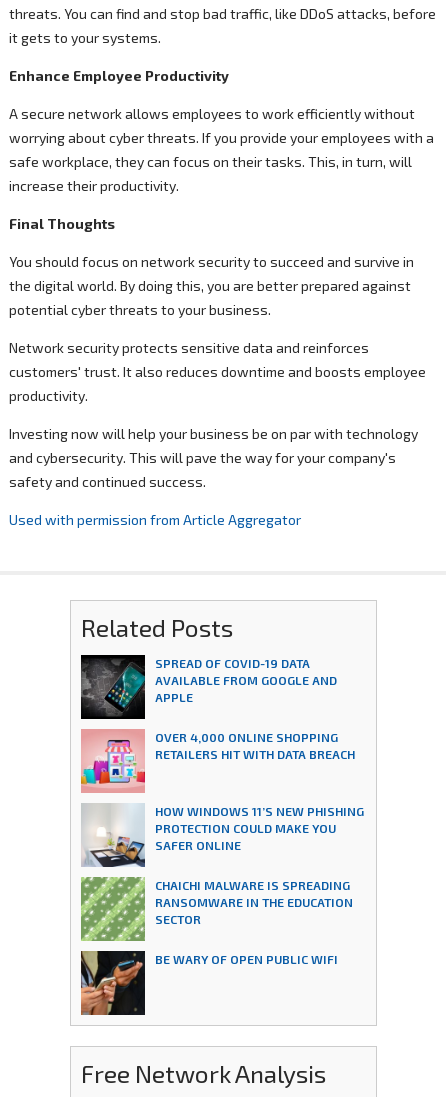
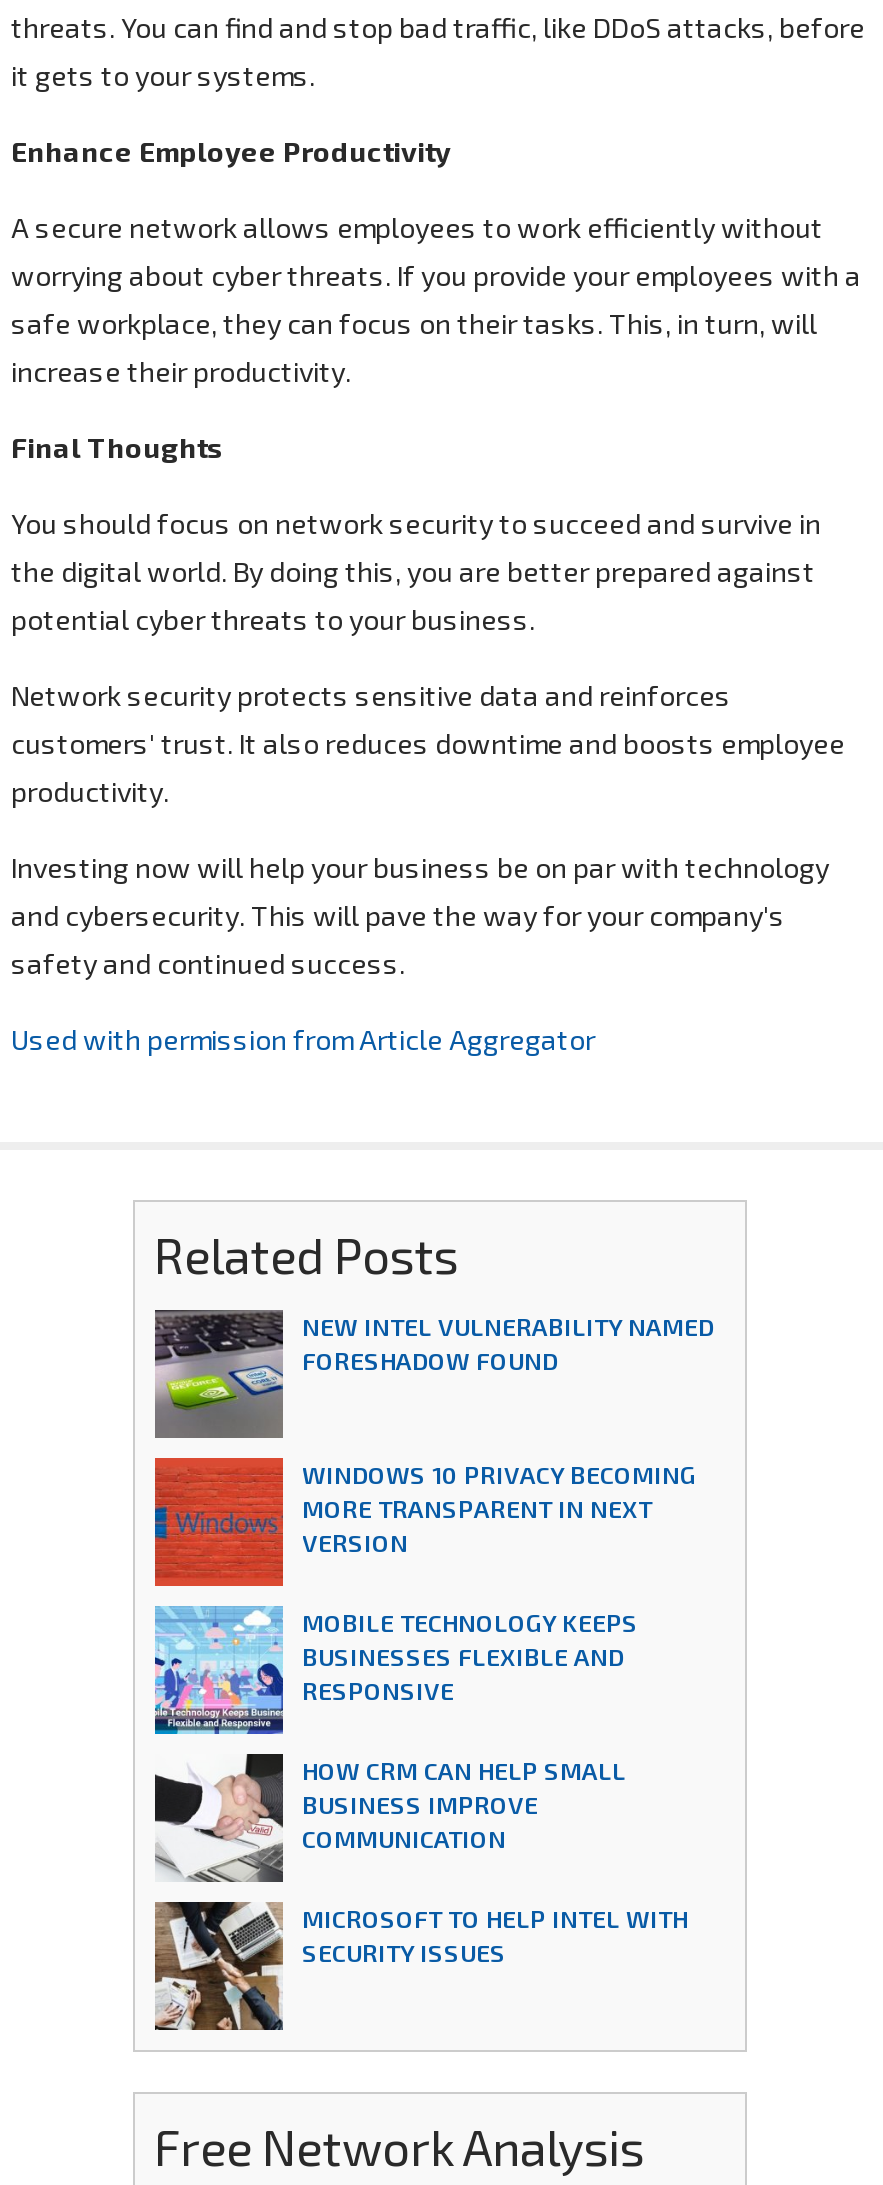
[81,654,336,719] [image] | SPREAD OF COVID-19 DATA | AVAILABLE FROM GOOGLE AND | APPLE -> [153,1308,714,1440] [image] | NEW INTEL VULNERABILITY NAMED | FORESHADOW FOUND
[80,730,354,792] [image] | OVER 4,000 ONLINE SHOPPING | RETAILERS HIT WITH DATA BREACH -> [153,1458,696,1586] [image] | WINDOWS 10 PRIVACY BECOMING | MORE TRANSPARENT IN NEXT | VERSION
[81,803,363,868] [image] | HOW WINDOWS 11’S NEW PHISHING | PROTECTION COULD MAKE YOU | SAFER ONLINE -> [153,1604,638,1736] [image] | MOBILE TECHNOLOGY KEEPS | BUSINESSES FLEXIBLE AND | RESPONSIVE
[80,876,352,941] [image] | CHAICHI MALWARE IS SPREADING | RANSOMWARE IN THE EDUCATION | SECTOR -> [153,1752,626,1884] [image] | HOW CRM CAN HELP SMALL | BUSINESS IMPROVE | COMMUNICATION
[80,950,337,1016] [image] | BE WARY OF OPEN PUBLIC WIFI -> [153,1900,688,2032] [image] | MICROSOFT TO HELP INTEL WITH | SECURITY ISSUES

